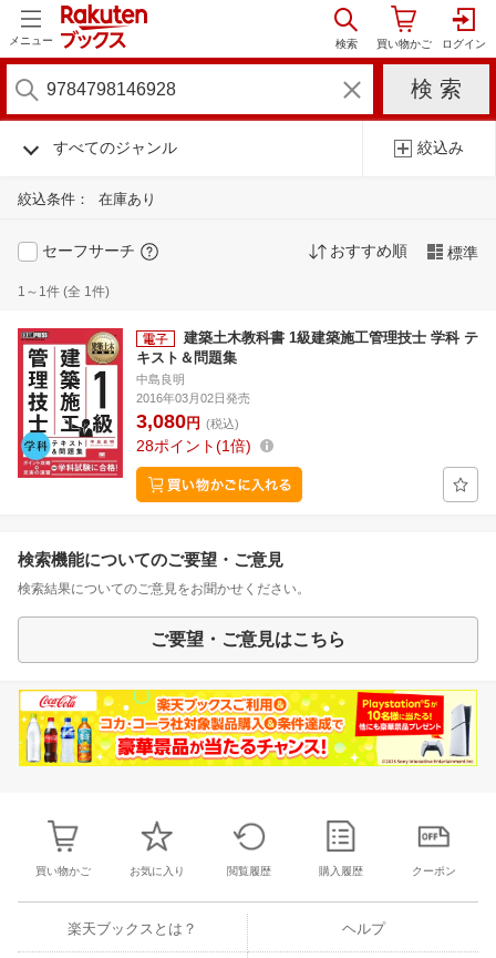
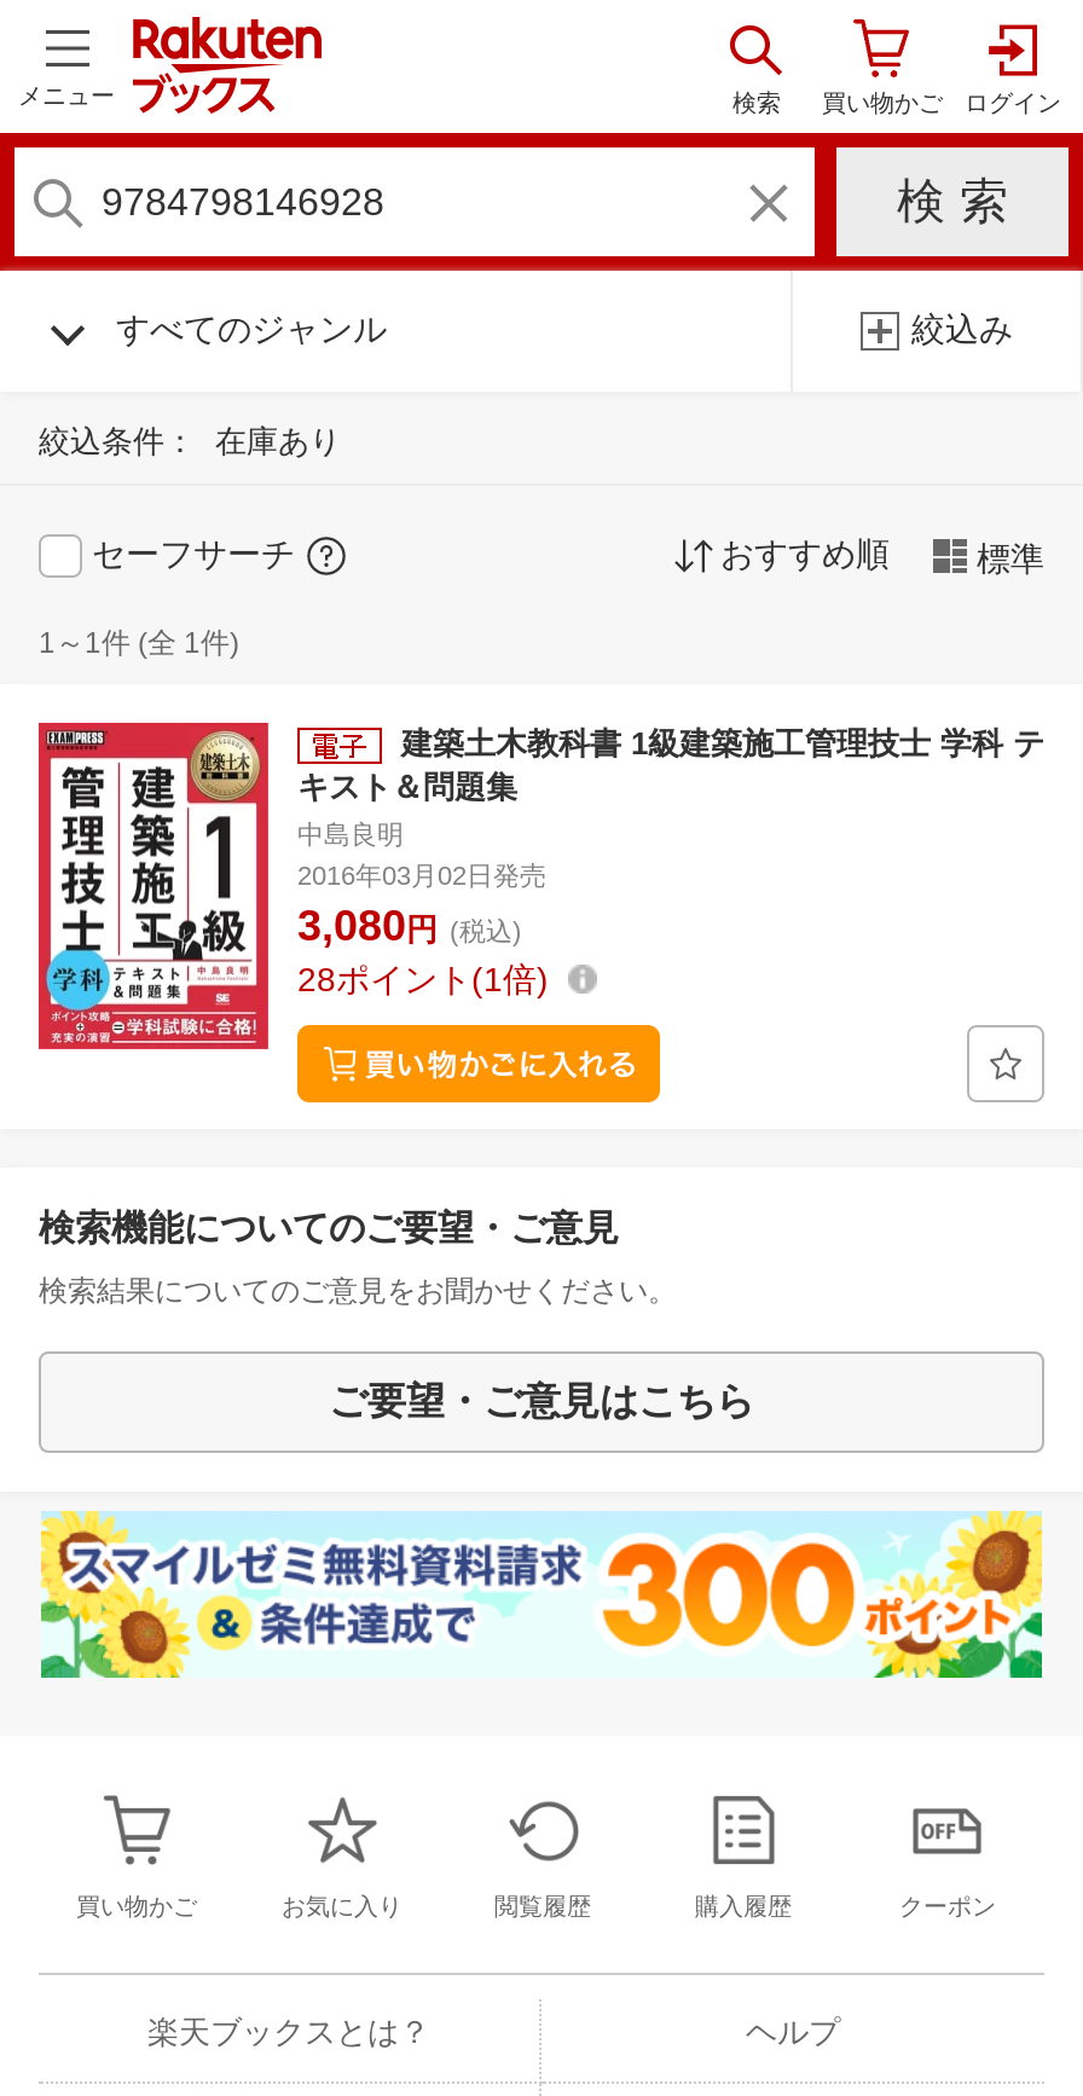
[18,689,478,767] [image] -> [39,1511,1044,1680] [image]

